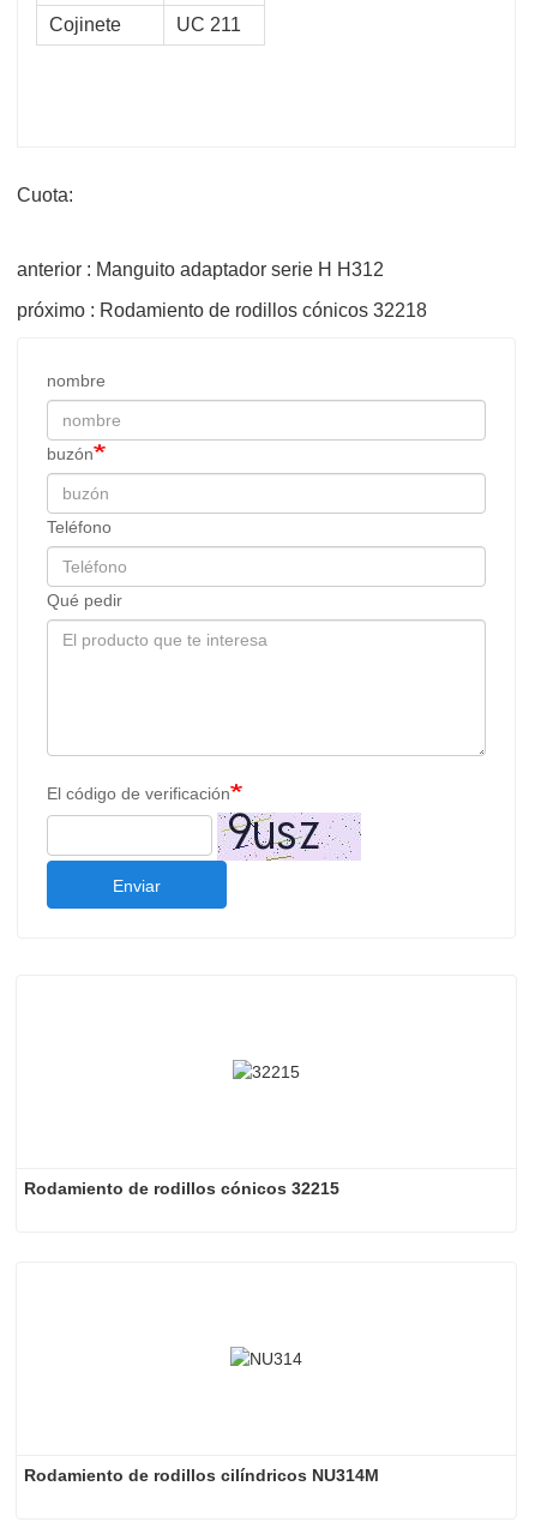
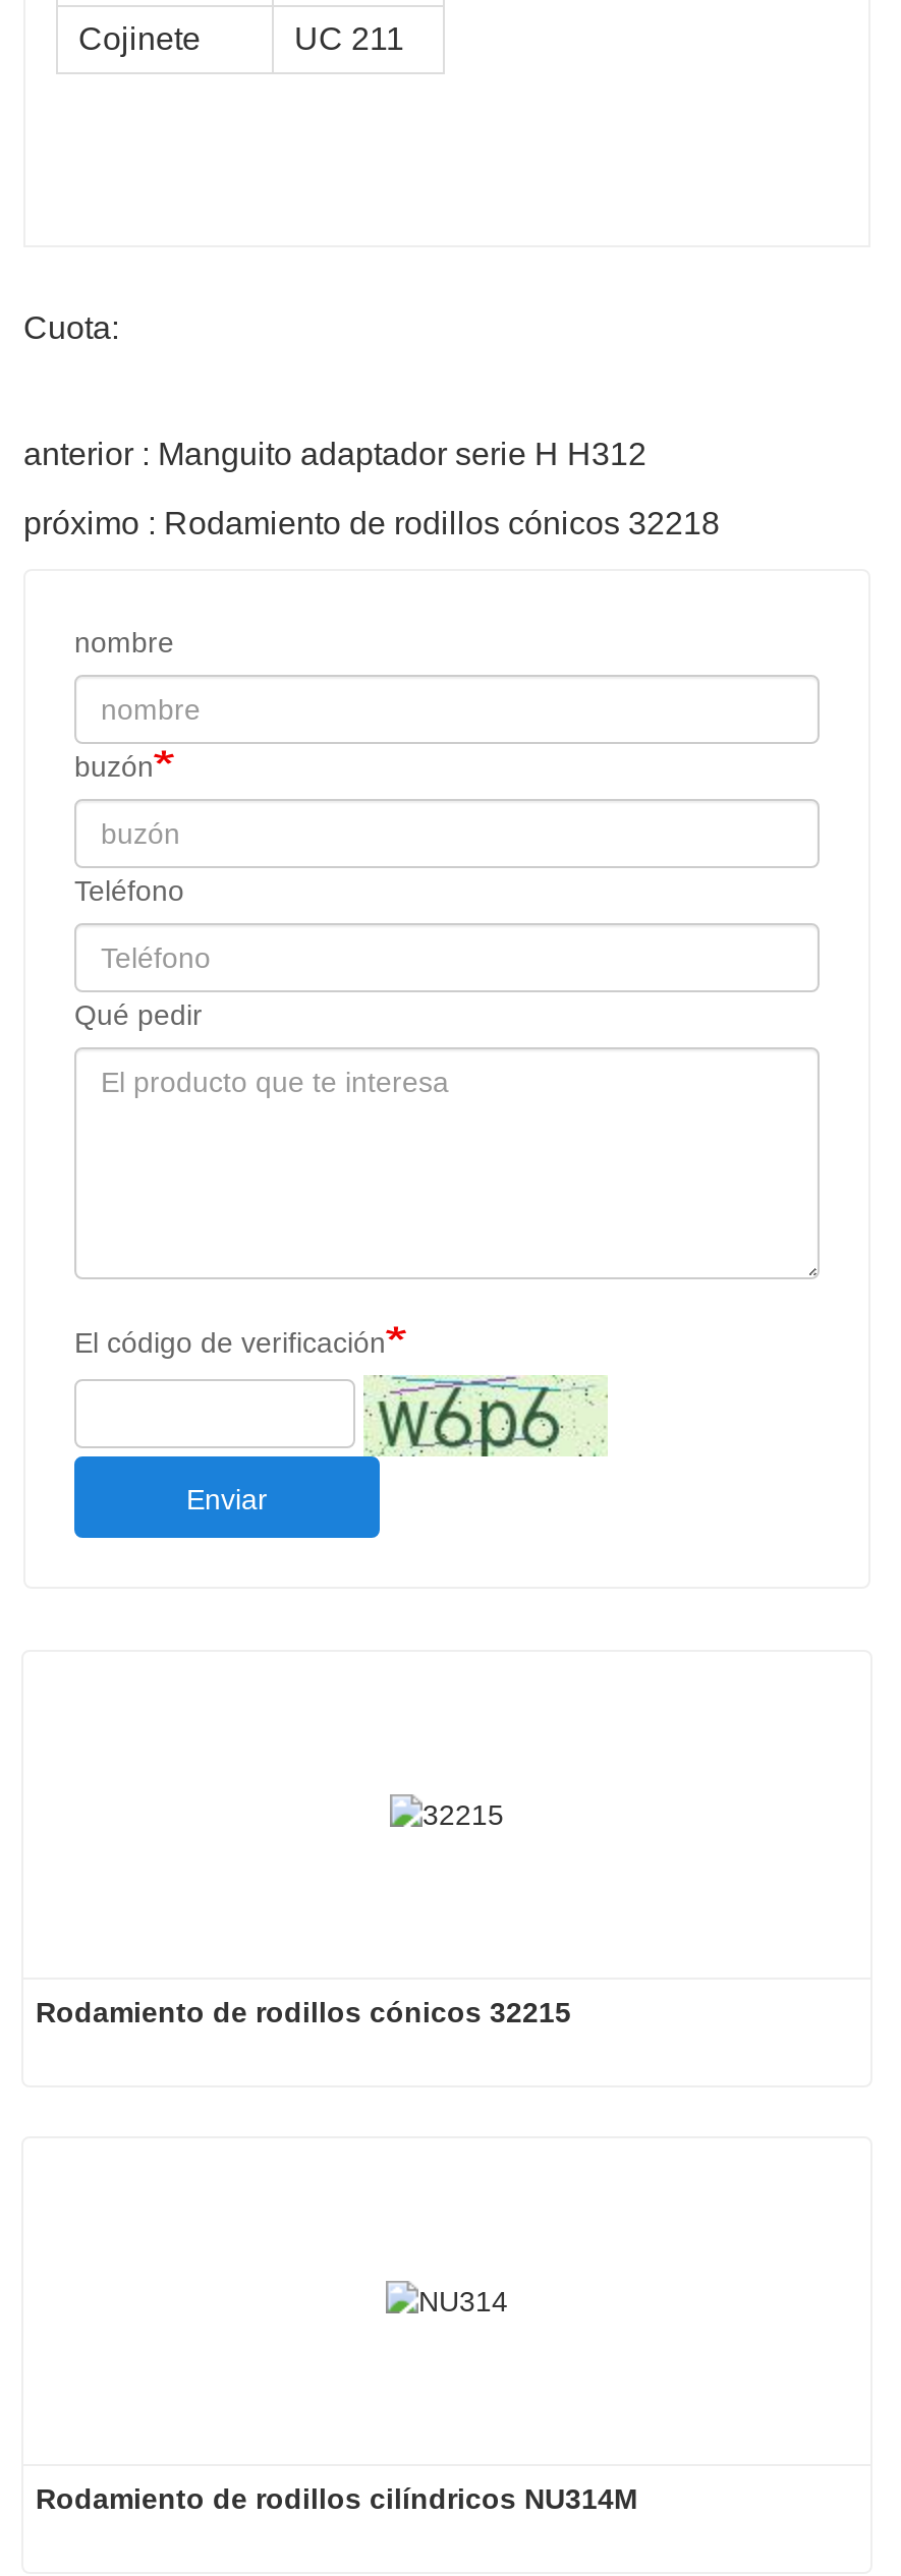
[217,811,362,862] [image] -> [361,1373,610,1458] [image]

